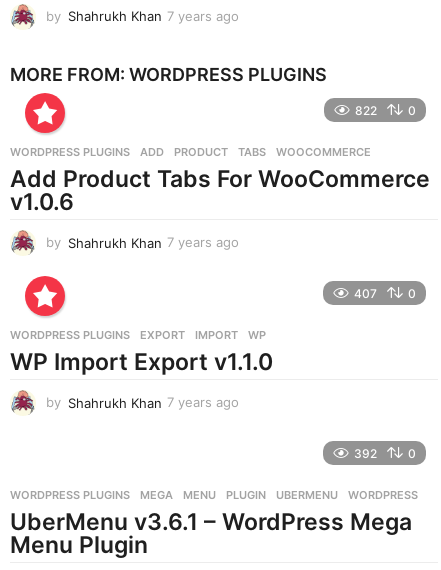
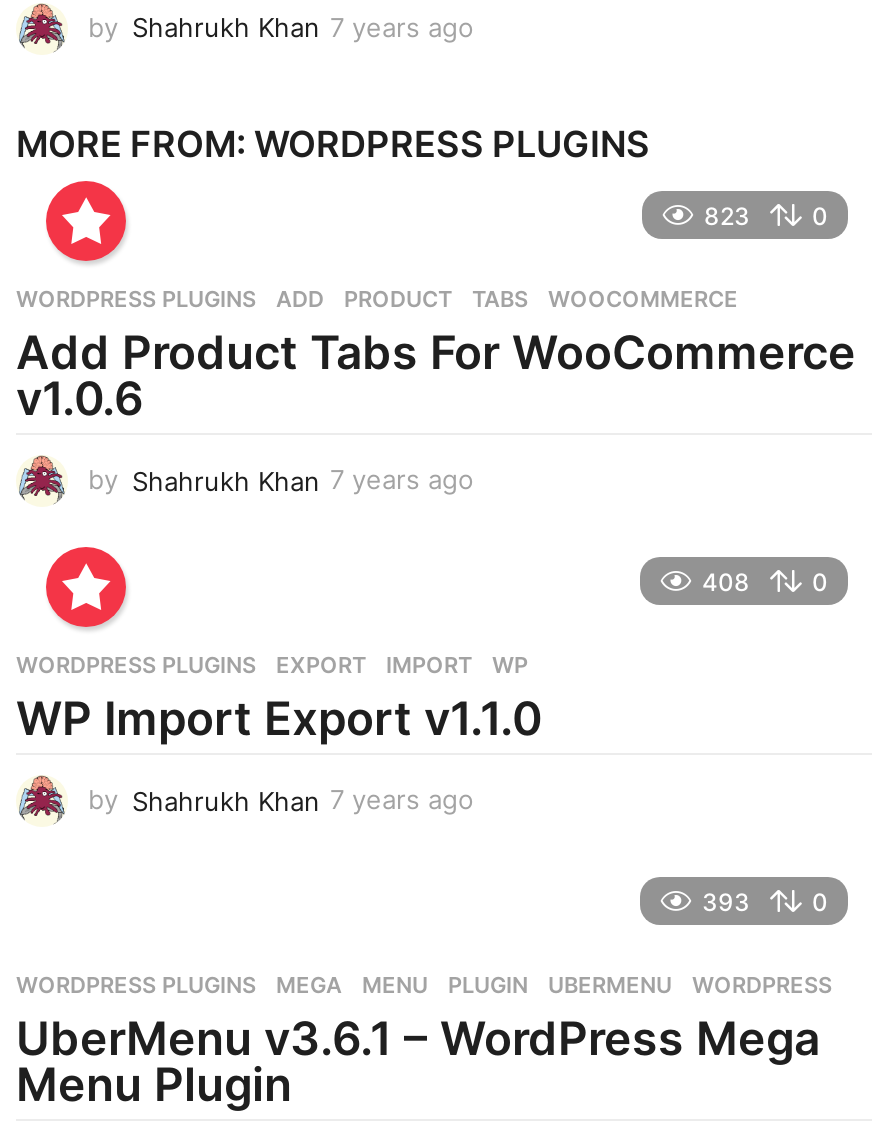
[355,102,377,117] 822 -> [704,200,750,230] 823
[354,285,377,300] 407 -> [702,566,750,596] 408
[354,445,377,460] 392 -> [702,886,750,916] 393

